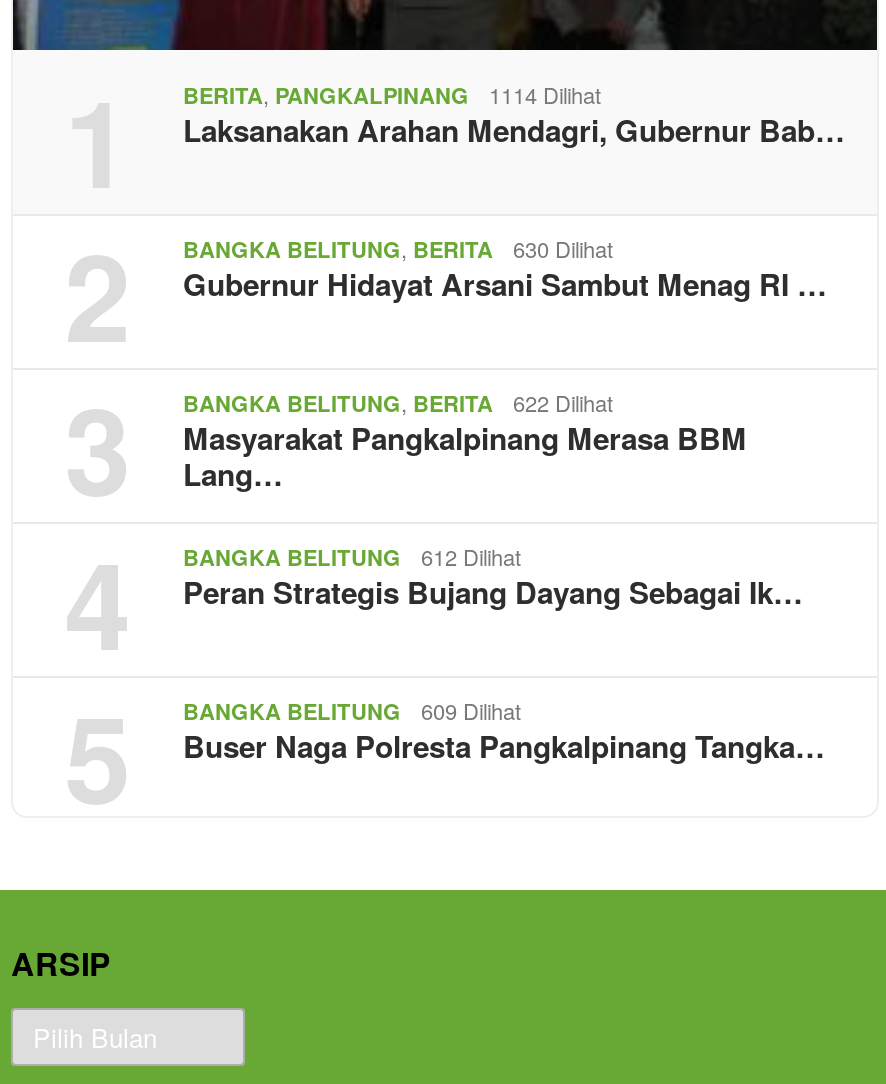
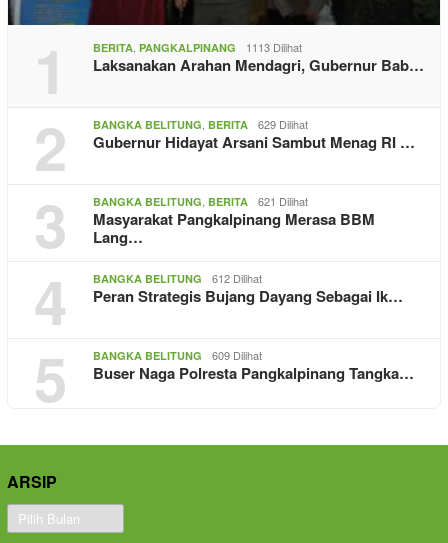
[489,78,601,110] 1114 Dilihat -> [246,39,302,55] 1113 Dilihat
[513,232,613,264] 630 Dilihat -> [258,116,308,132] 629 Dilihat
[513,386,613,418] 622 Dilihat -> [258,193,308,209] 621 Dilihat

